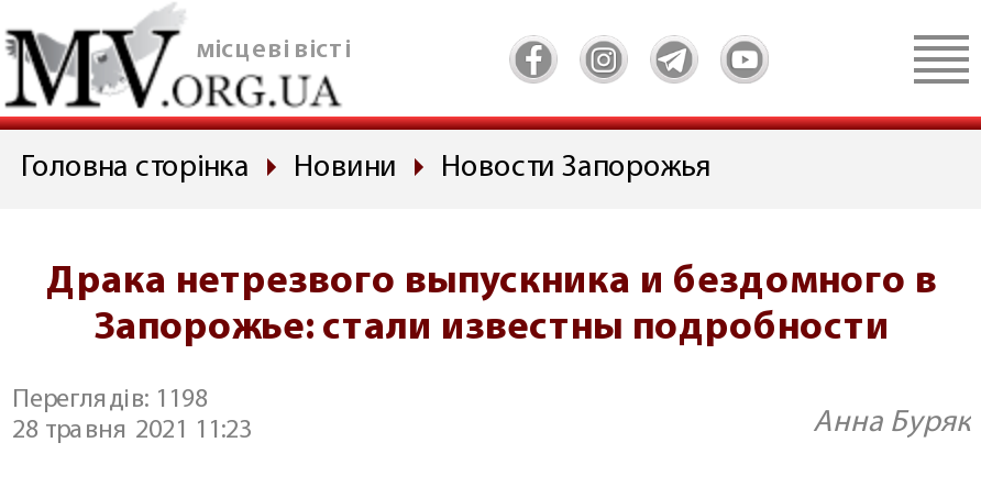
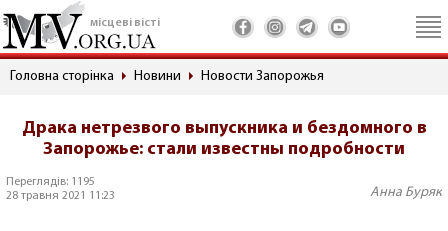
[12,387,208,413] Переглядів: 1198 -> [6,176,95,188] Переглядів: 1195

